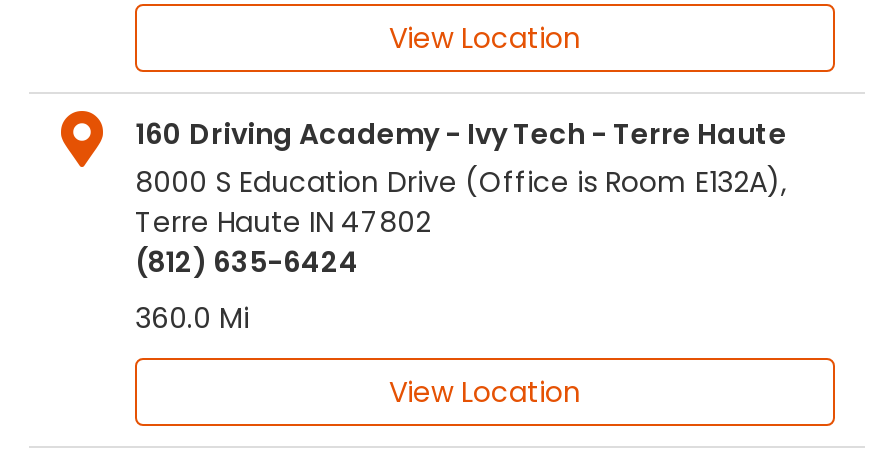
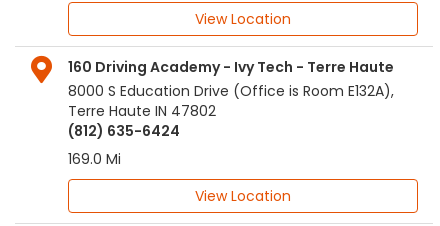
[135,298,249,338] 360.0 Mi -> [68,149,121,169] 169.0 Mi

